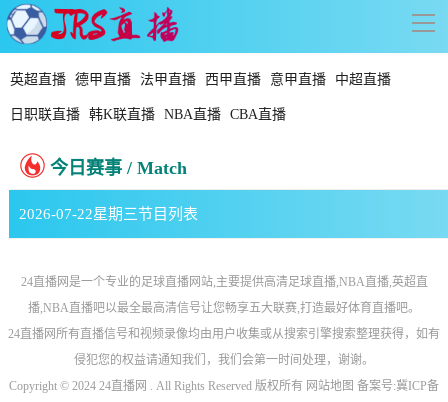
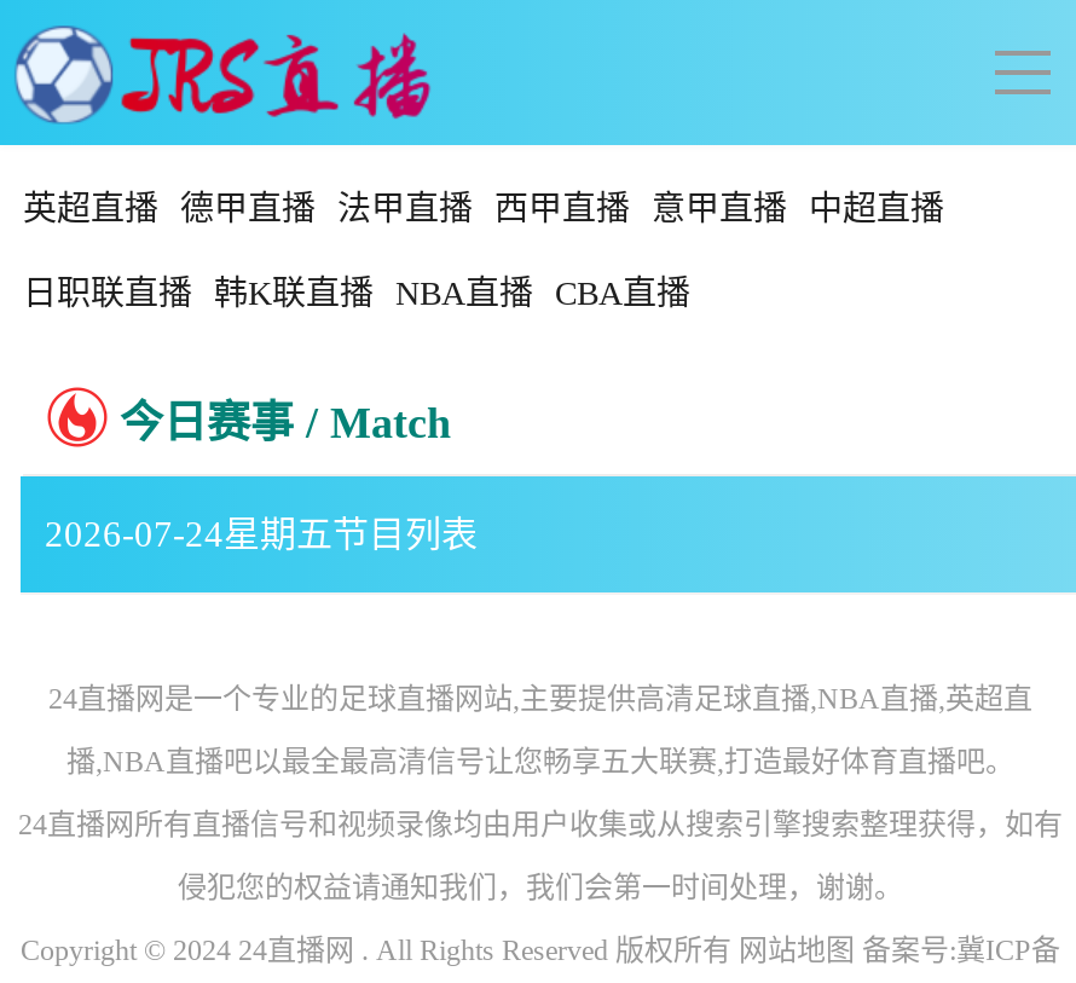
[19,206,198,222] 2026-07-22星期三节目列表 -> [45,515,478,554] 2026-07-24星期五节目列表

